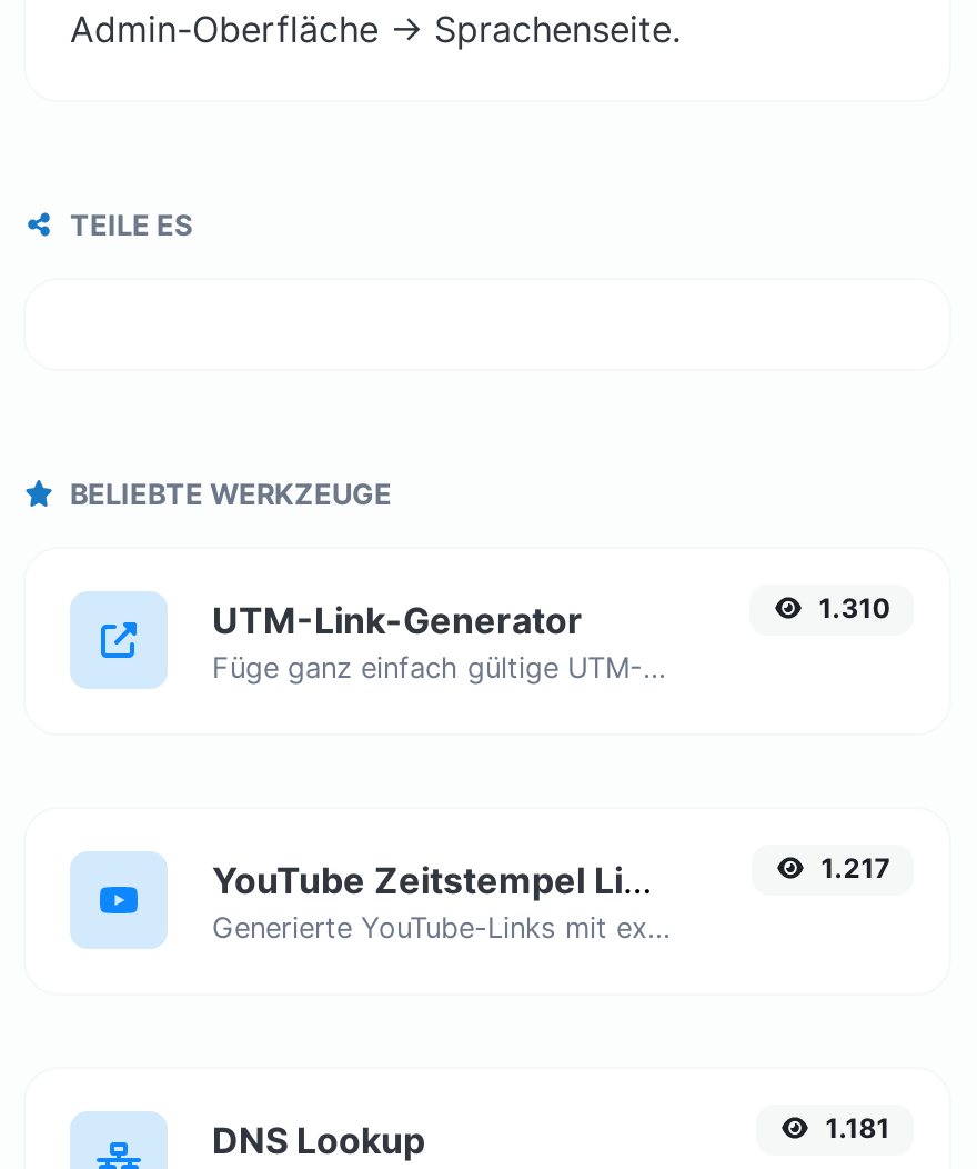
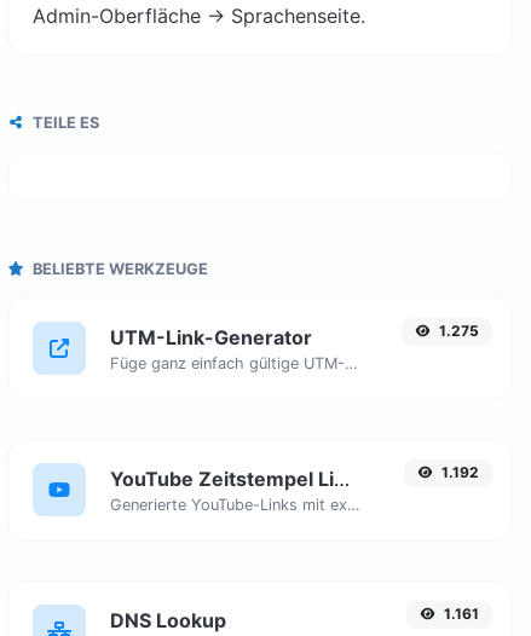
[812,592,890,625] 1.310 -> [436,322,479,340] 1.275
[814,852,890,885] 1.217 -> [438,463,479,481] 1.192
[819,1112,890,1145] 1.181 -> [441,605,479,623] 1.161

